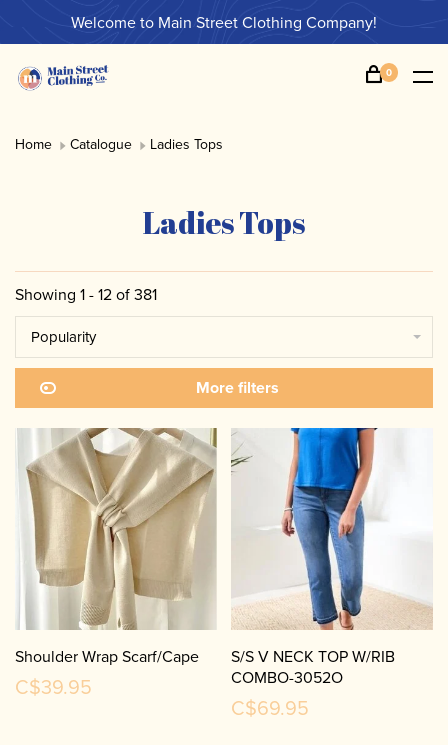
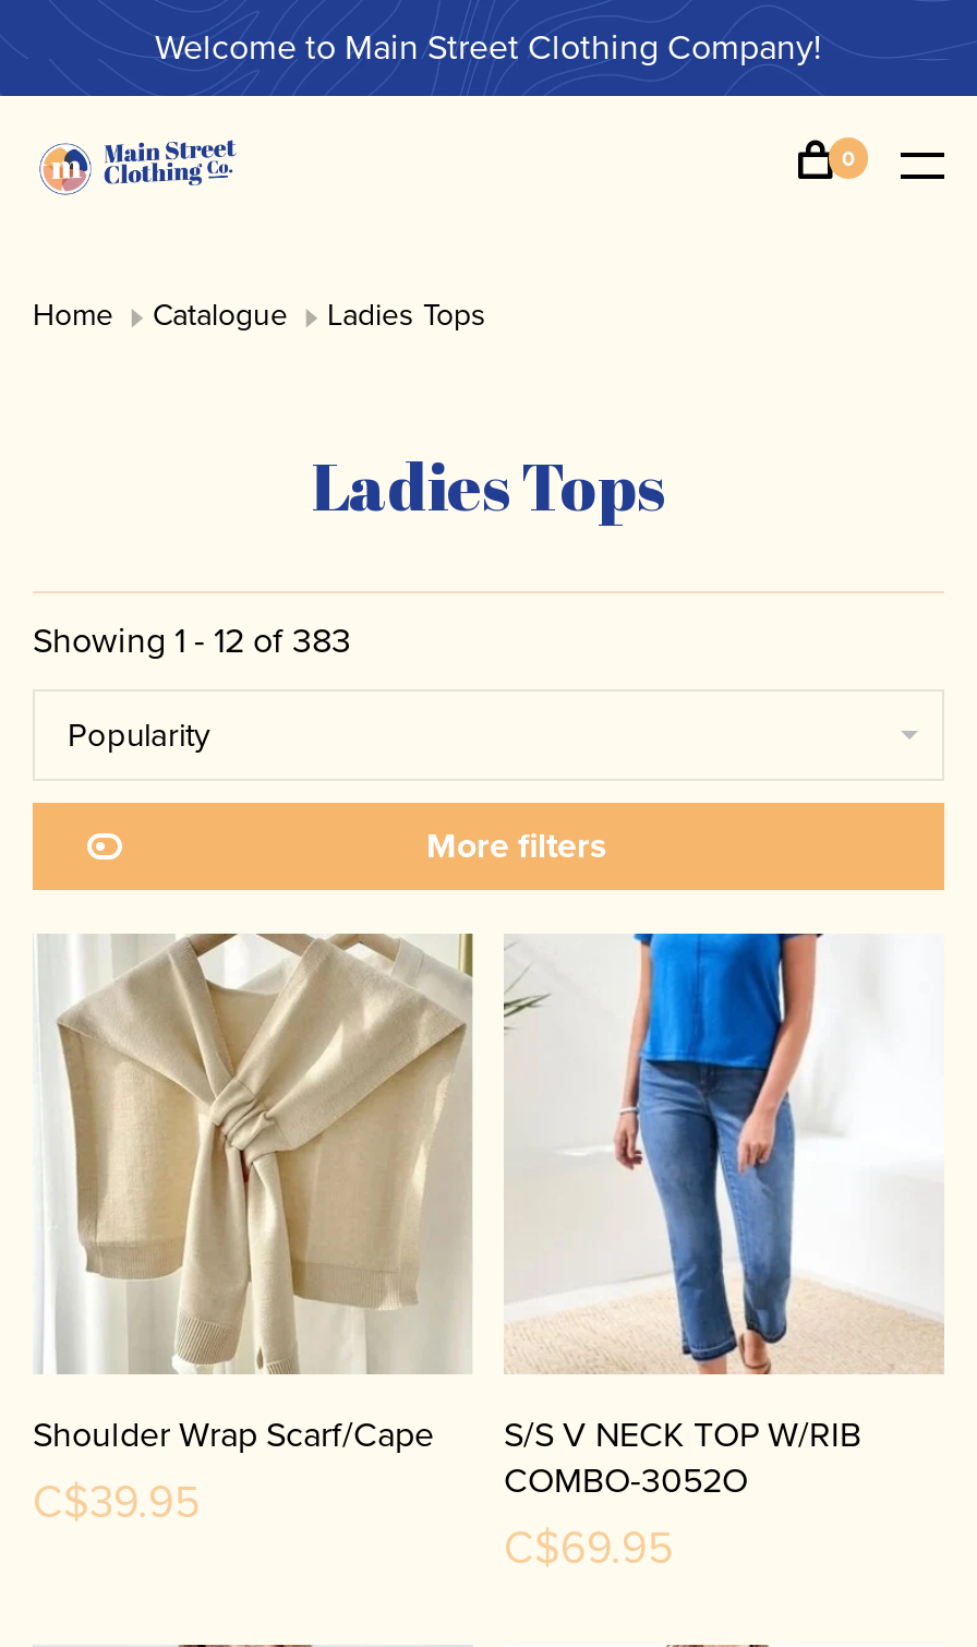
[15,283,157,305] Showing 1 - 12 of 381 -> [33,615,351,665] Showing 1 - 12 of 383

